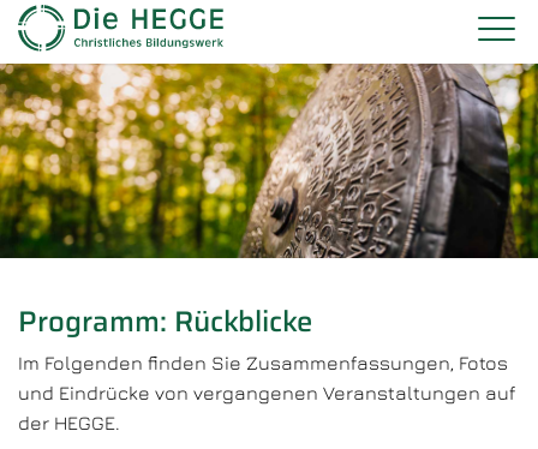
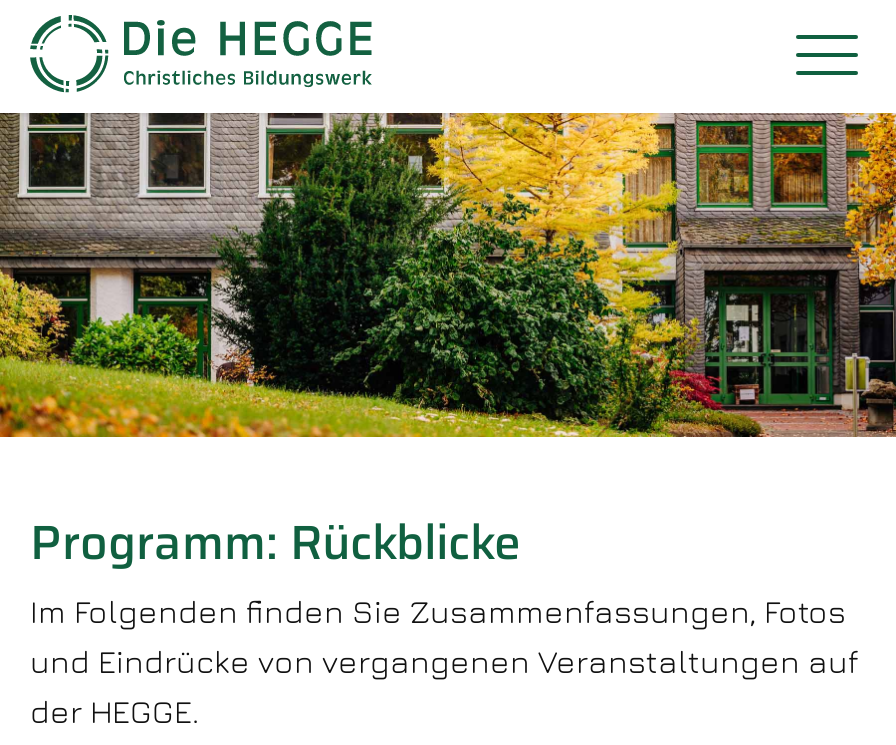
[4,62,534,259] [image] -> [6,111,890,439] [image]

